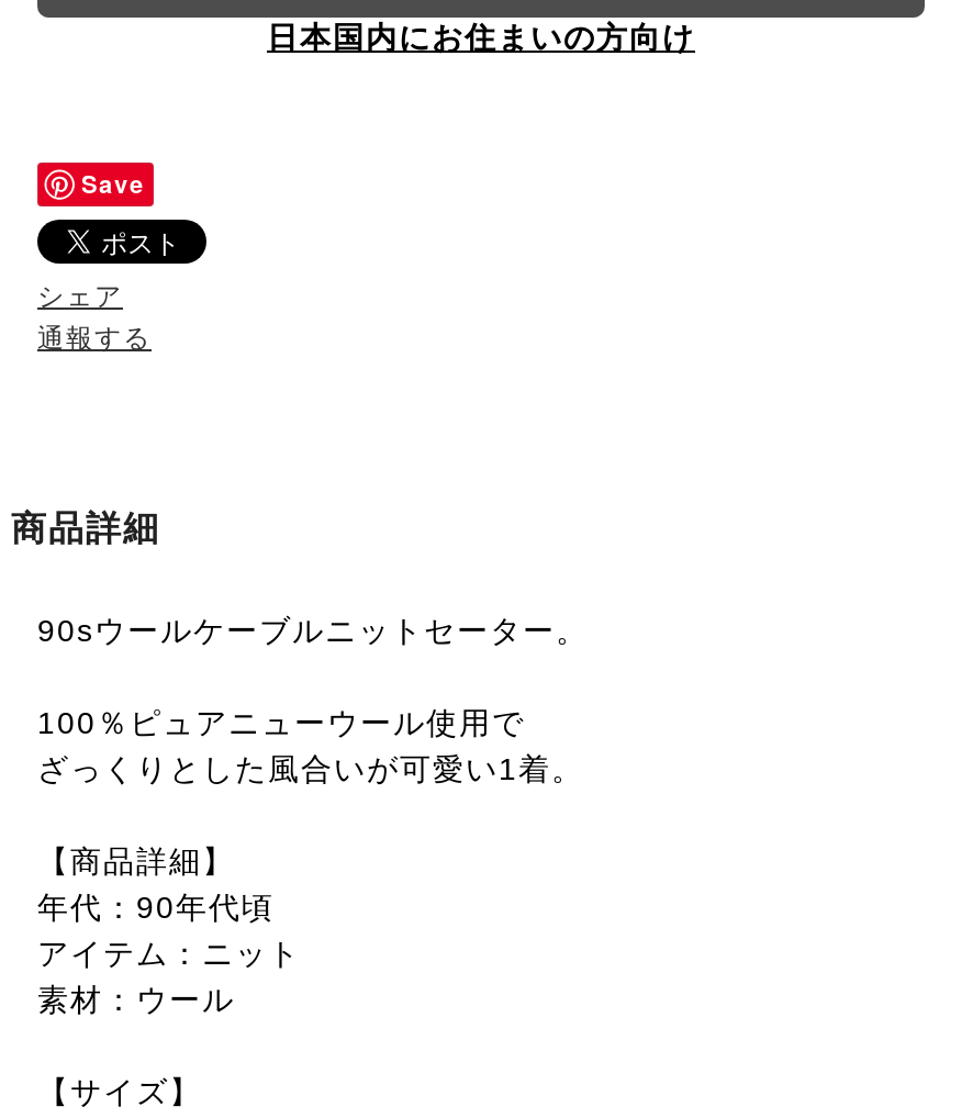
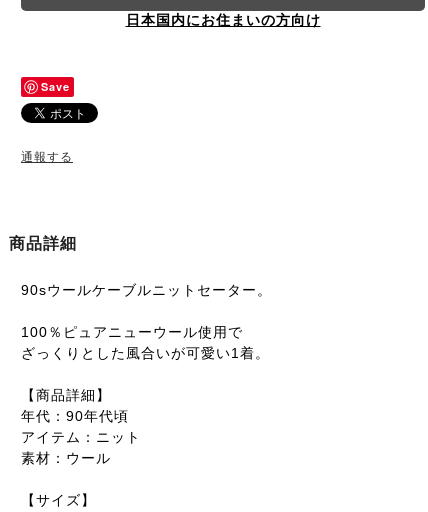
[37,281,123,312] シェア -> none

